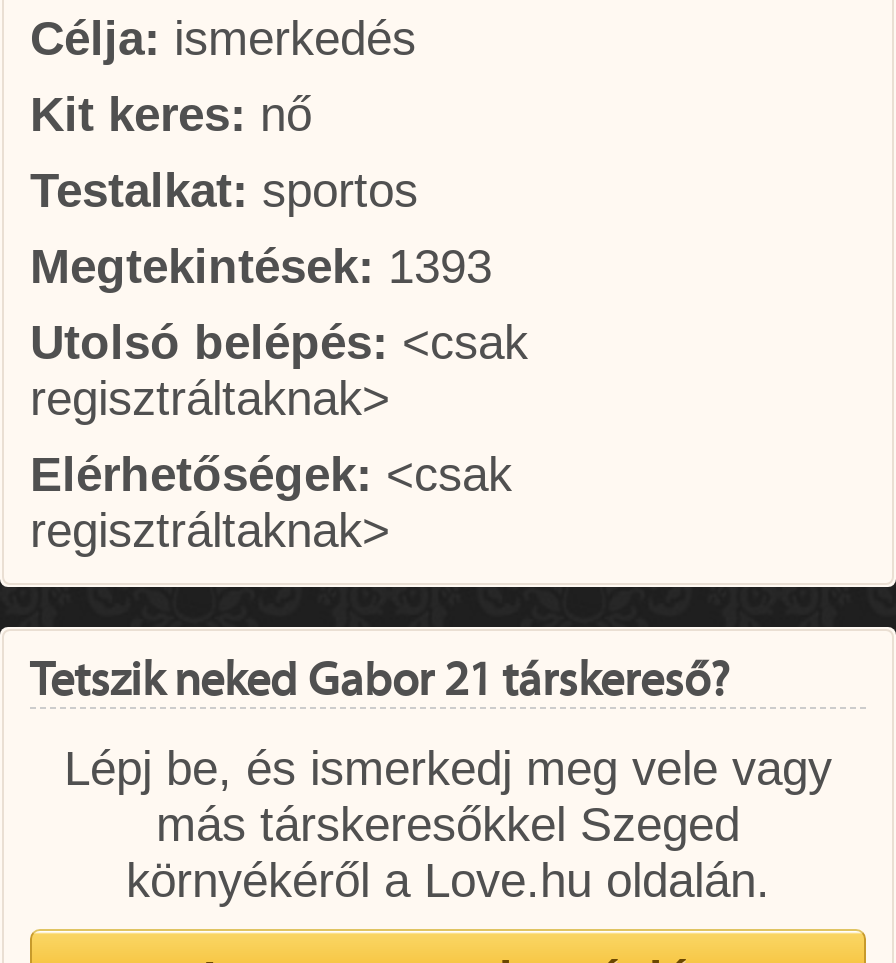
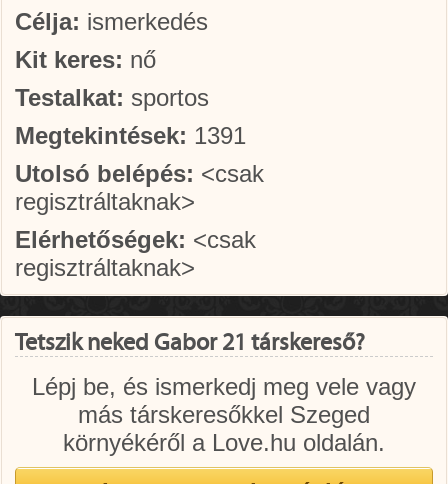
[30,239,492,293] Megtekintések: 1393 -> [15,122,246,149] Megtekintések: 1391

